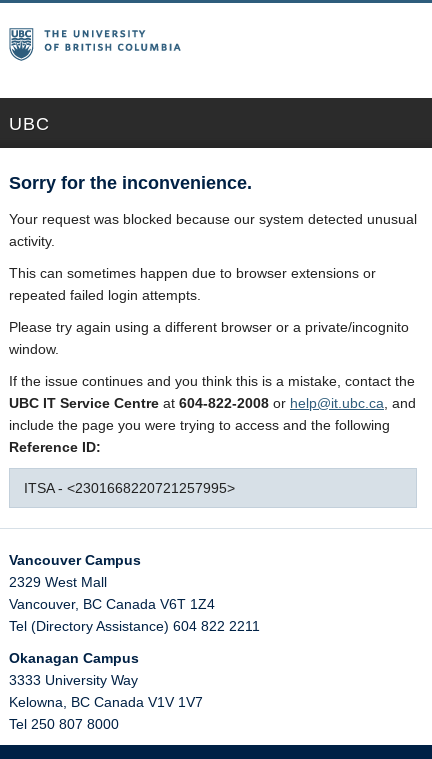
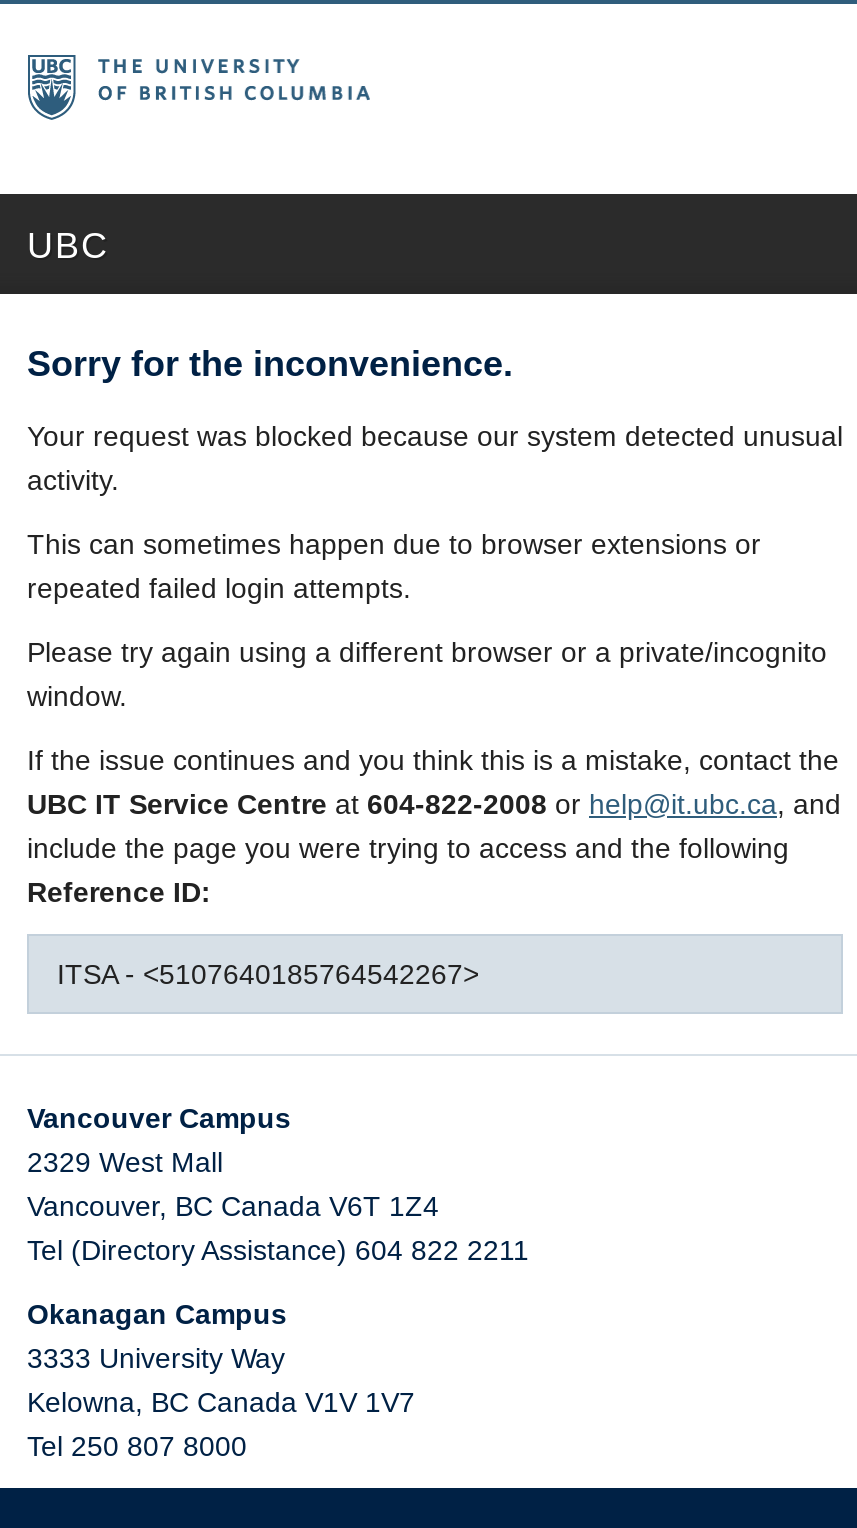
[24,480,235,496] ITSA - <2301668220721257995> -> [57,958,479,990] ITSA - <5107640185764542267>

